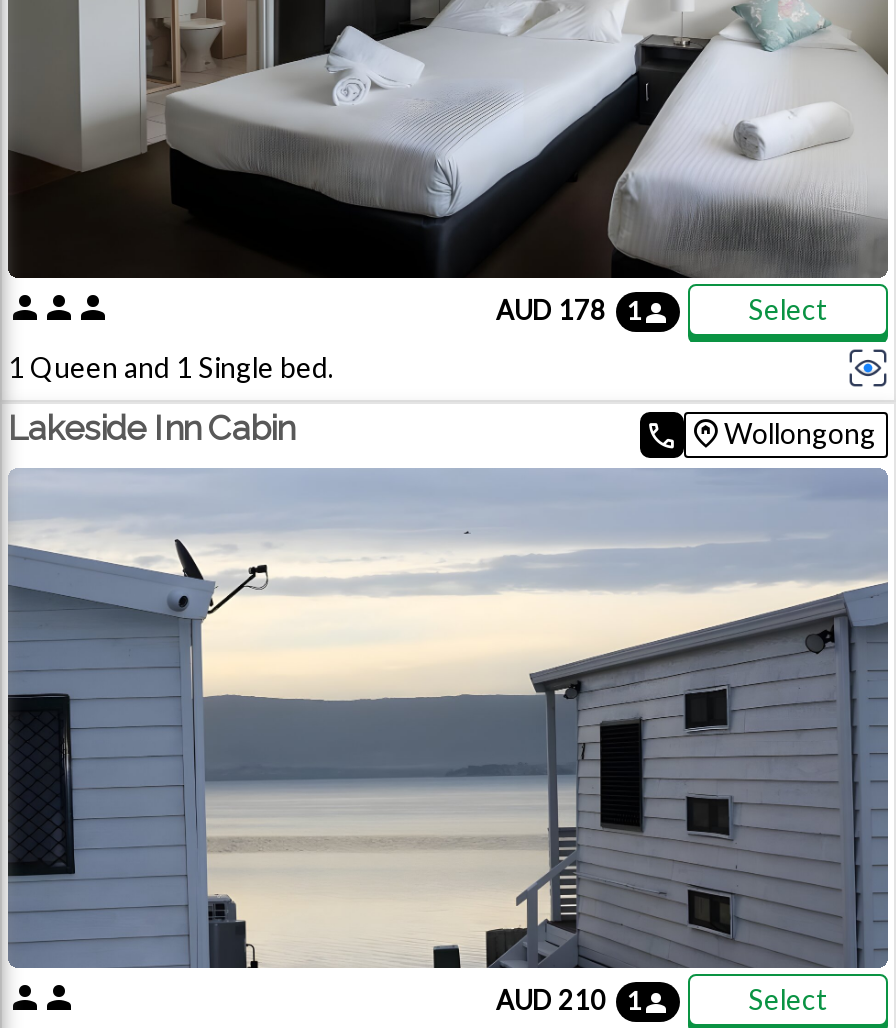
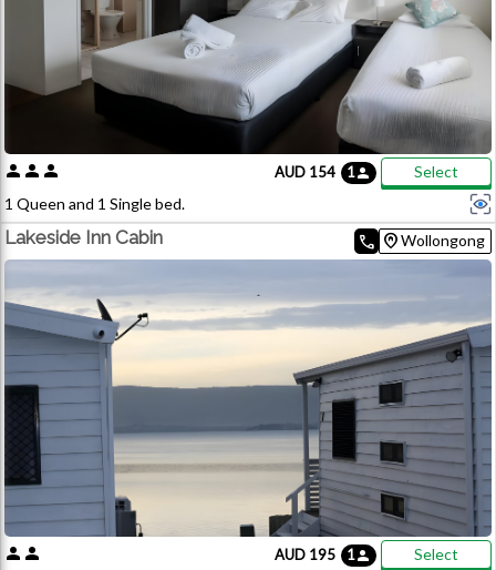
[496,294,606,326] AUD 178 -> [275,163,335,181] AUD 154
[496,984,606,1016] AUD 210 -> [275,546,335,563] AUD 195

